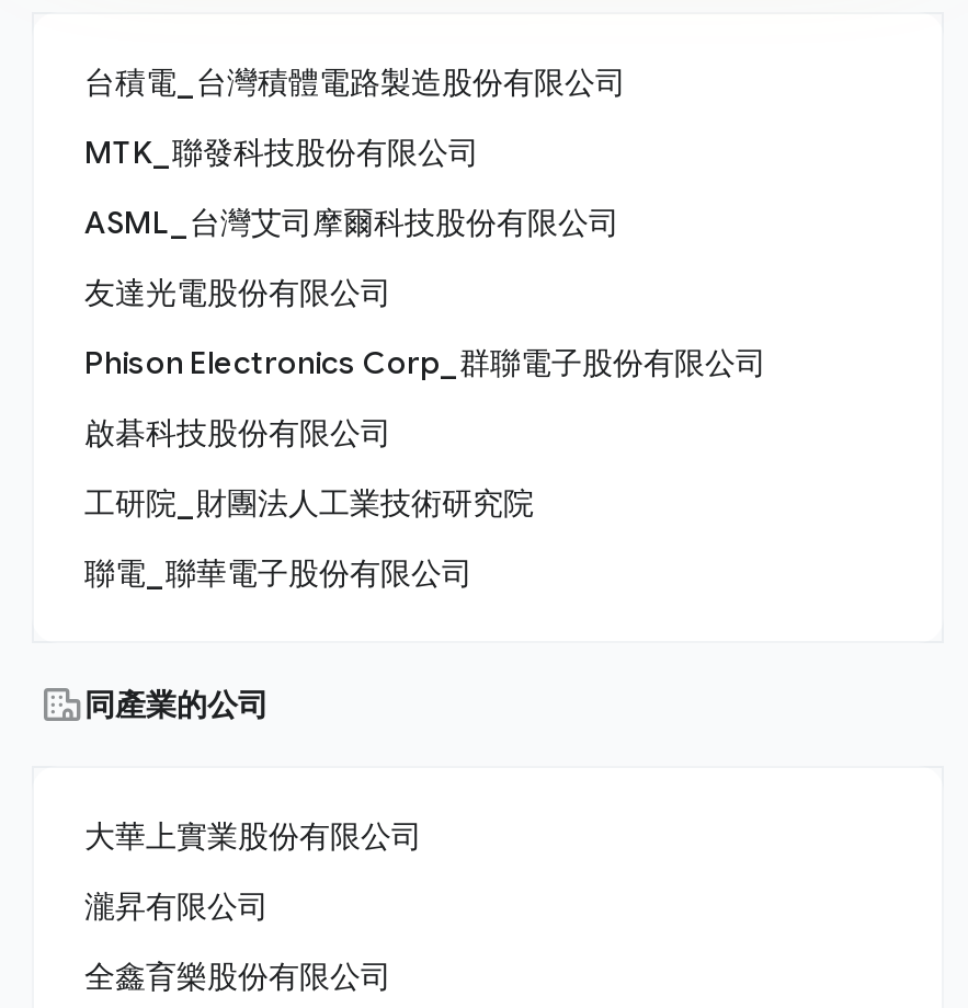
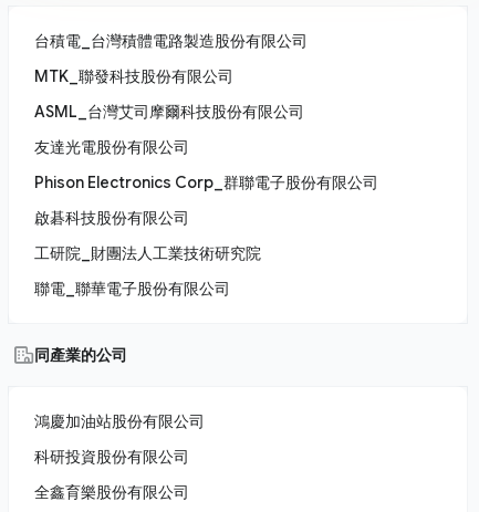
[84,816,422,854] 大華上實業股份有限公司 -> [34,411,205,430] 鴻慶加油站股份有限公司
[84,886,269,924] 瀧昇有限公司 -> [34,447,189,466] 科研投資股份有限公司

